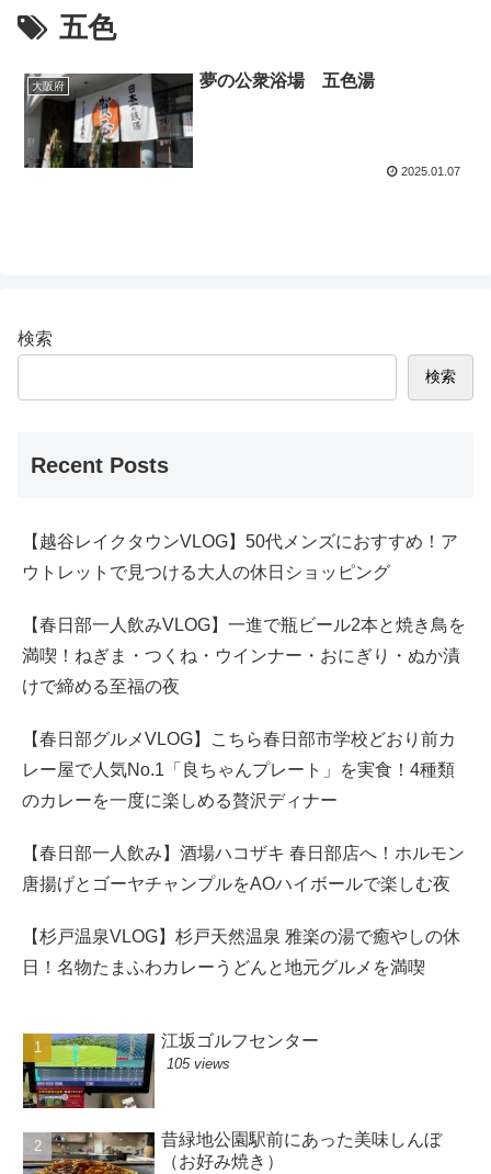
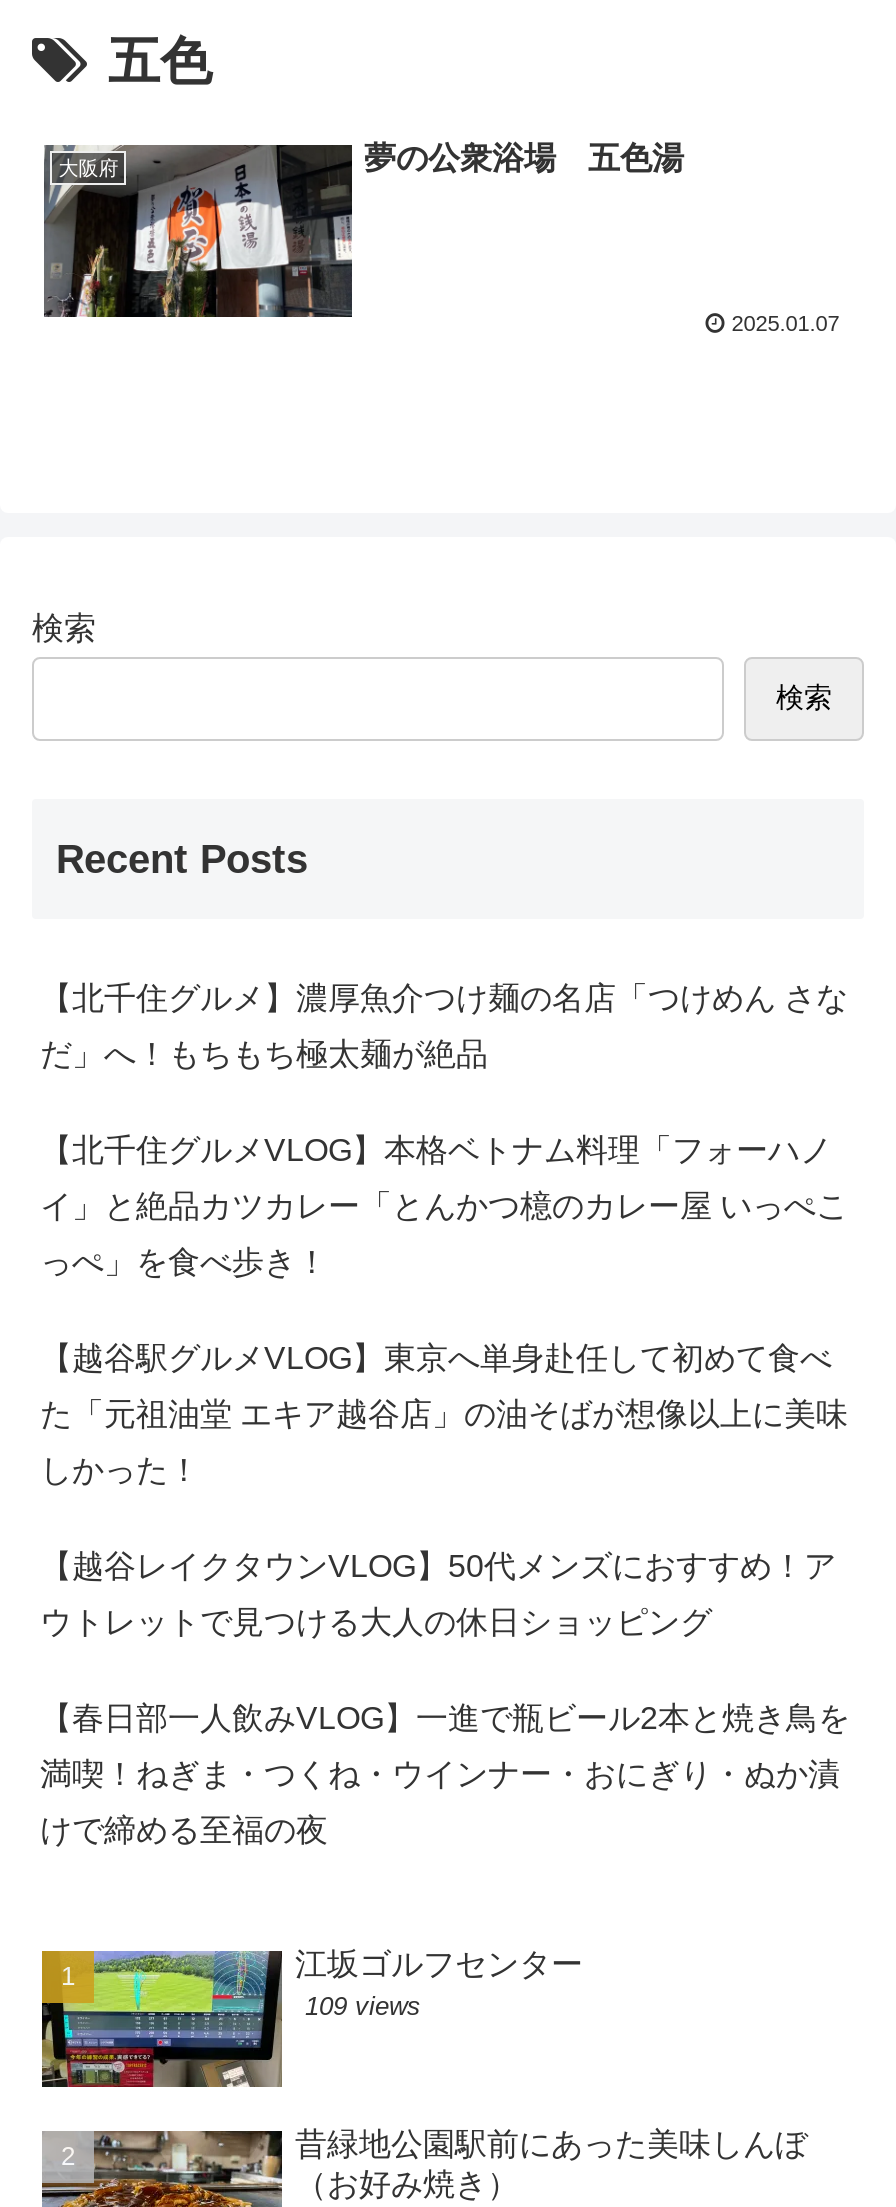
none -> [40,980,848,1486] 【北千住グルメ】濃厚魚介つけ麺の名店「つけめん さな | だ」へ！もちもち極太麺が絶品 | 【北千住グルメVLOG】本格ベトナム料理「フォーハノ | イ」と絶品カツカレー「とんかつ檍のカレー屋 いっぺこ | っぺ」を食べ歩き！ | 【越谷駅グルメVLOG】東京へ単身赴任して初めて食べ | た「元祖油堂 エキア越谷店」の油そばが想像以上に美味 | しかった！
moved [22,532,466,695] -> [40,1548,850,1846]: 【越谷レイクタウンVLOG】50代メンズにおすすめ！ア | ウトレットで見つける大人の休日ショッピング | 【春日部一人飲みVLOG】一進で瓶ビール2本と焼き鳥を | 満喫！ねぎま・つくね・ウインナー・おにぎり・ぬか漬 | けで締める至福の夜
[22,729,465,976] 【春日部グルメVLOG】こちら春日部市学校どおり前カ | レー屋で人気No.1「良ちゃんプレート」を実食！4種類 | のカレーを一度に楽しめる贅沢ディナー | 【春日部一人飲み】酒場ハコザキ 春日部店へ！ホルモン | 唐揚げとゴーヤチャンプルをAOハイボールで楽しむ夜 | 【杉戸温泉VLOG】杉戸天然温泉 雅楽の湯で癒やしの休 | 日！名物たまふわカレーうどんと地元グルメを満喫 -> none
[167,1056,231,1072] 105 views -> [305,1992,421,2022] 109 views

